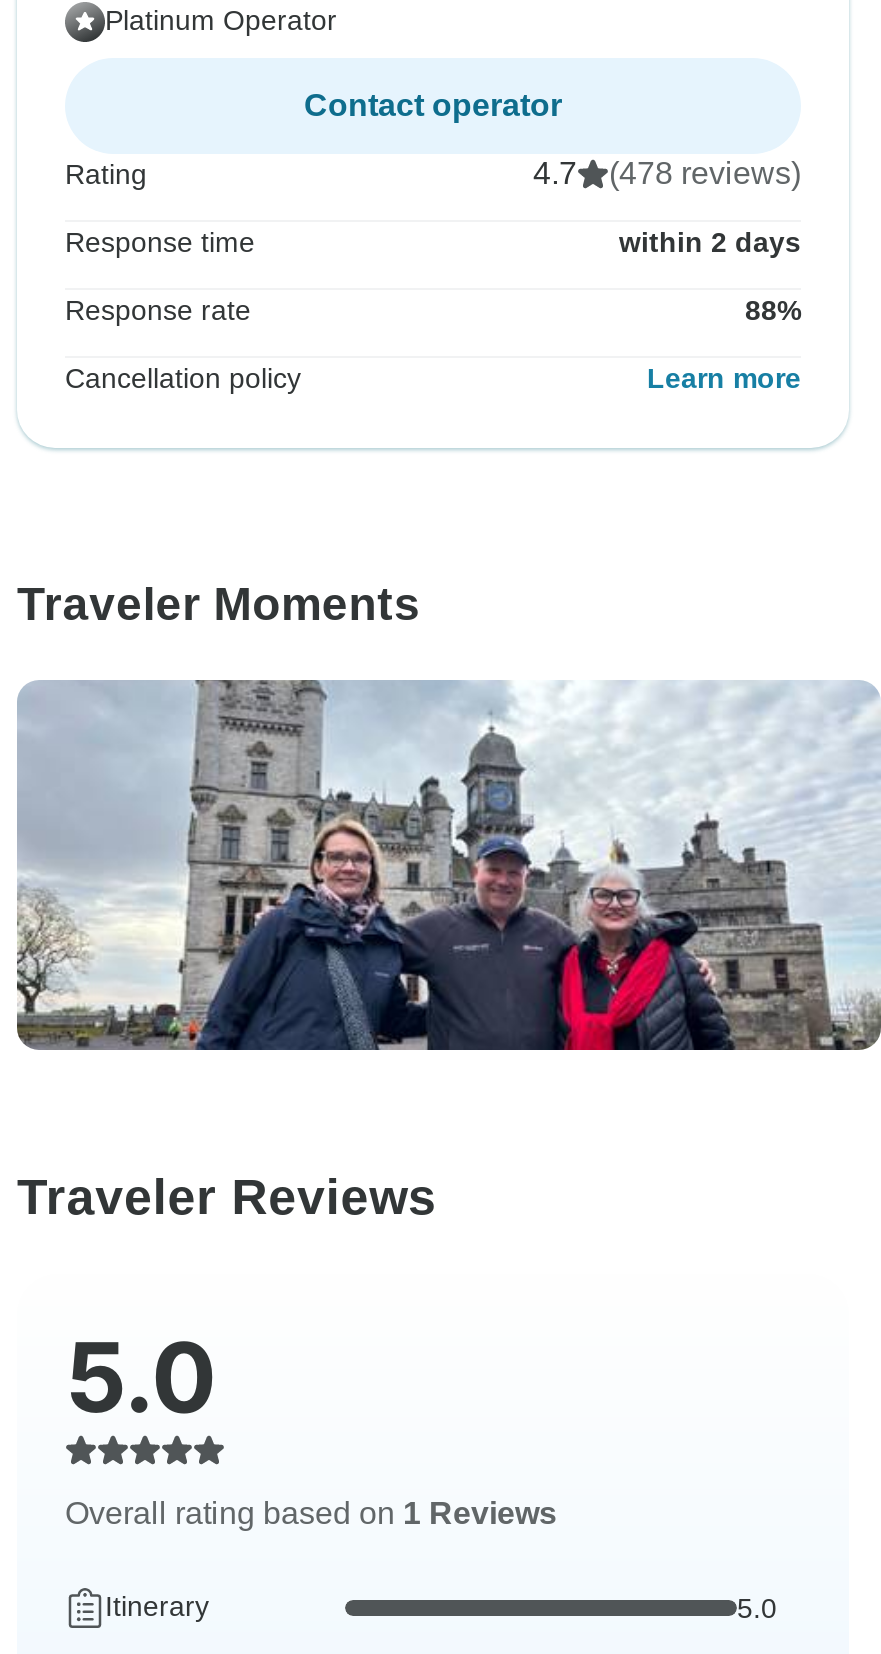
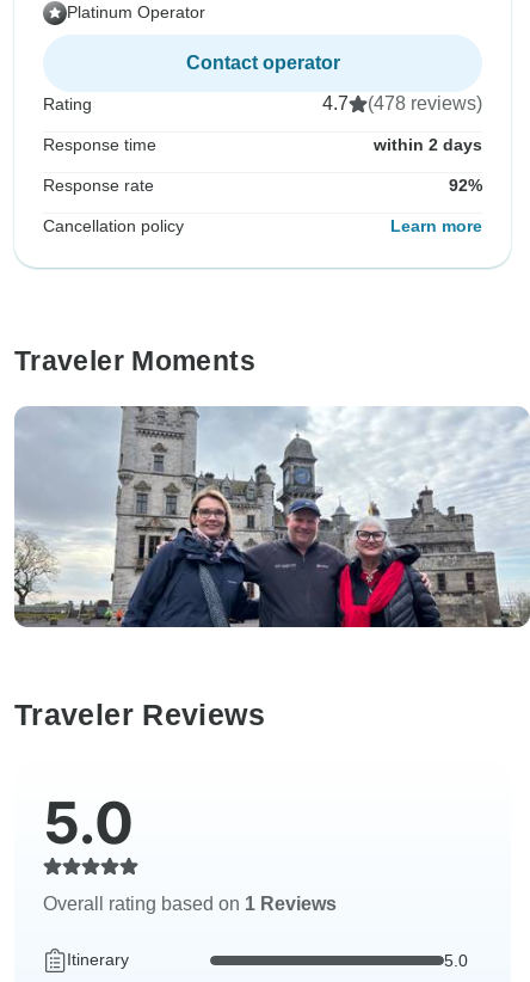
[745,295,801,327] 88% -> [449,176,482,195] 92%

